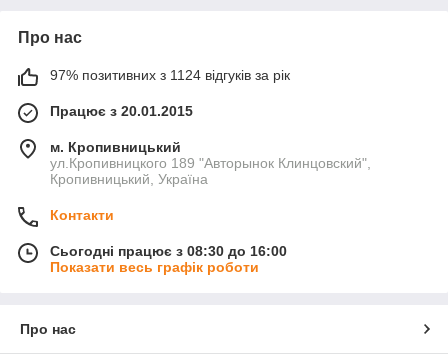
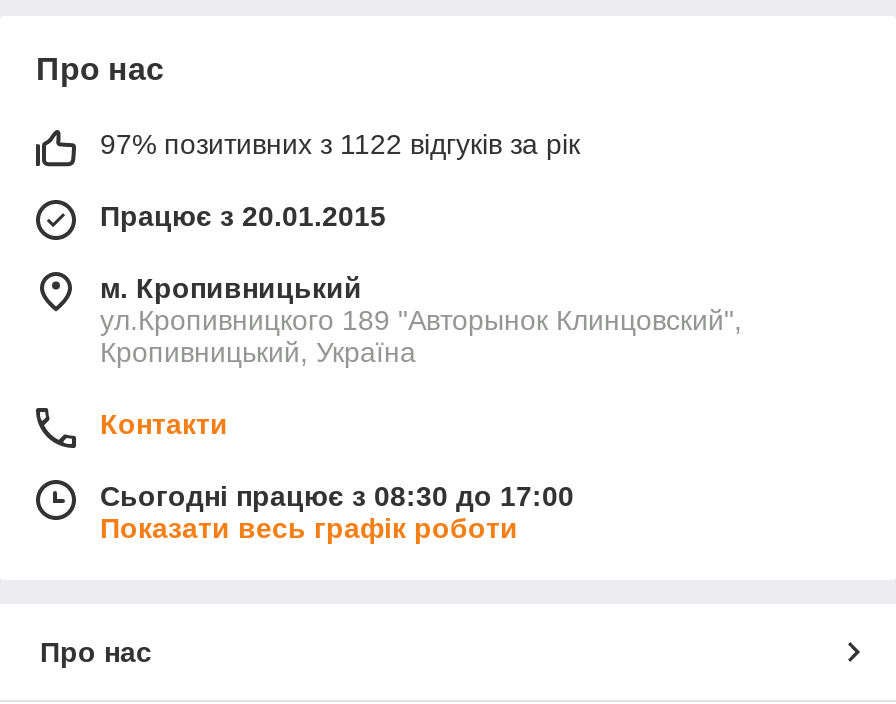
[50,67,290,83] 97% позитивних з 1124 відгуків за рік -> [100,128,580,160] 97% позитивних з 1122 відгуків за рік
[50,243,287,259] Сьогодні працює з 08:30 до 16:00 -> [100,480,574,512] Сьогодні працює з 08:30 до 17:00

